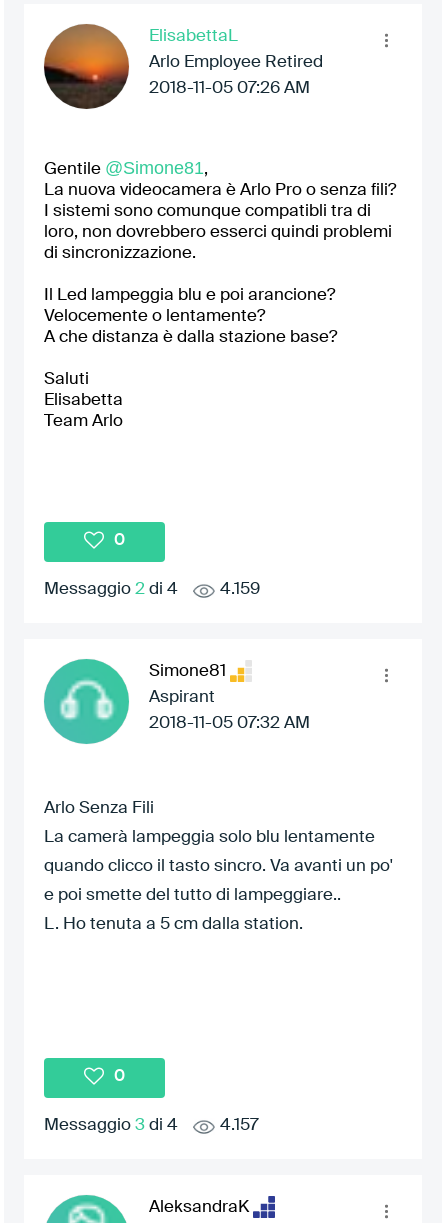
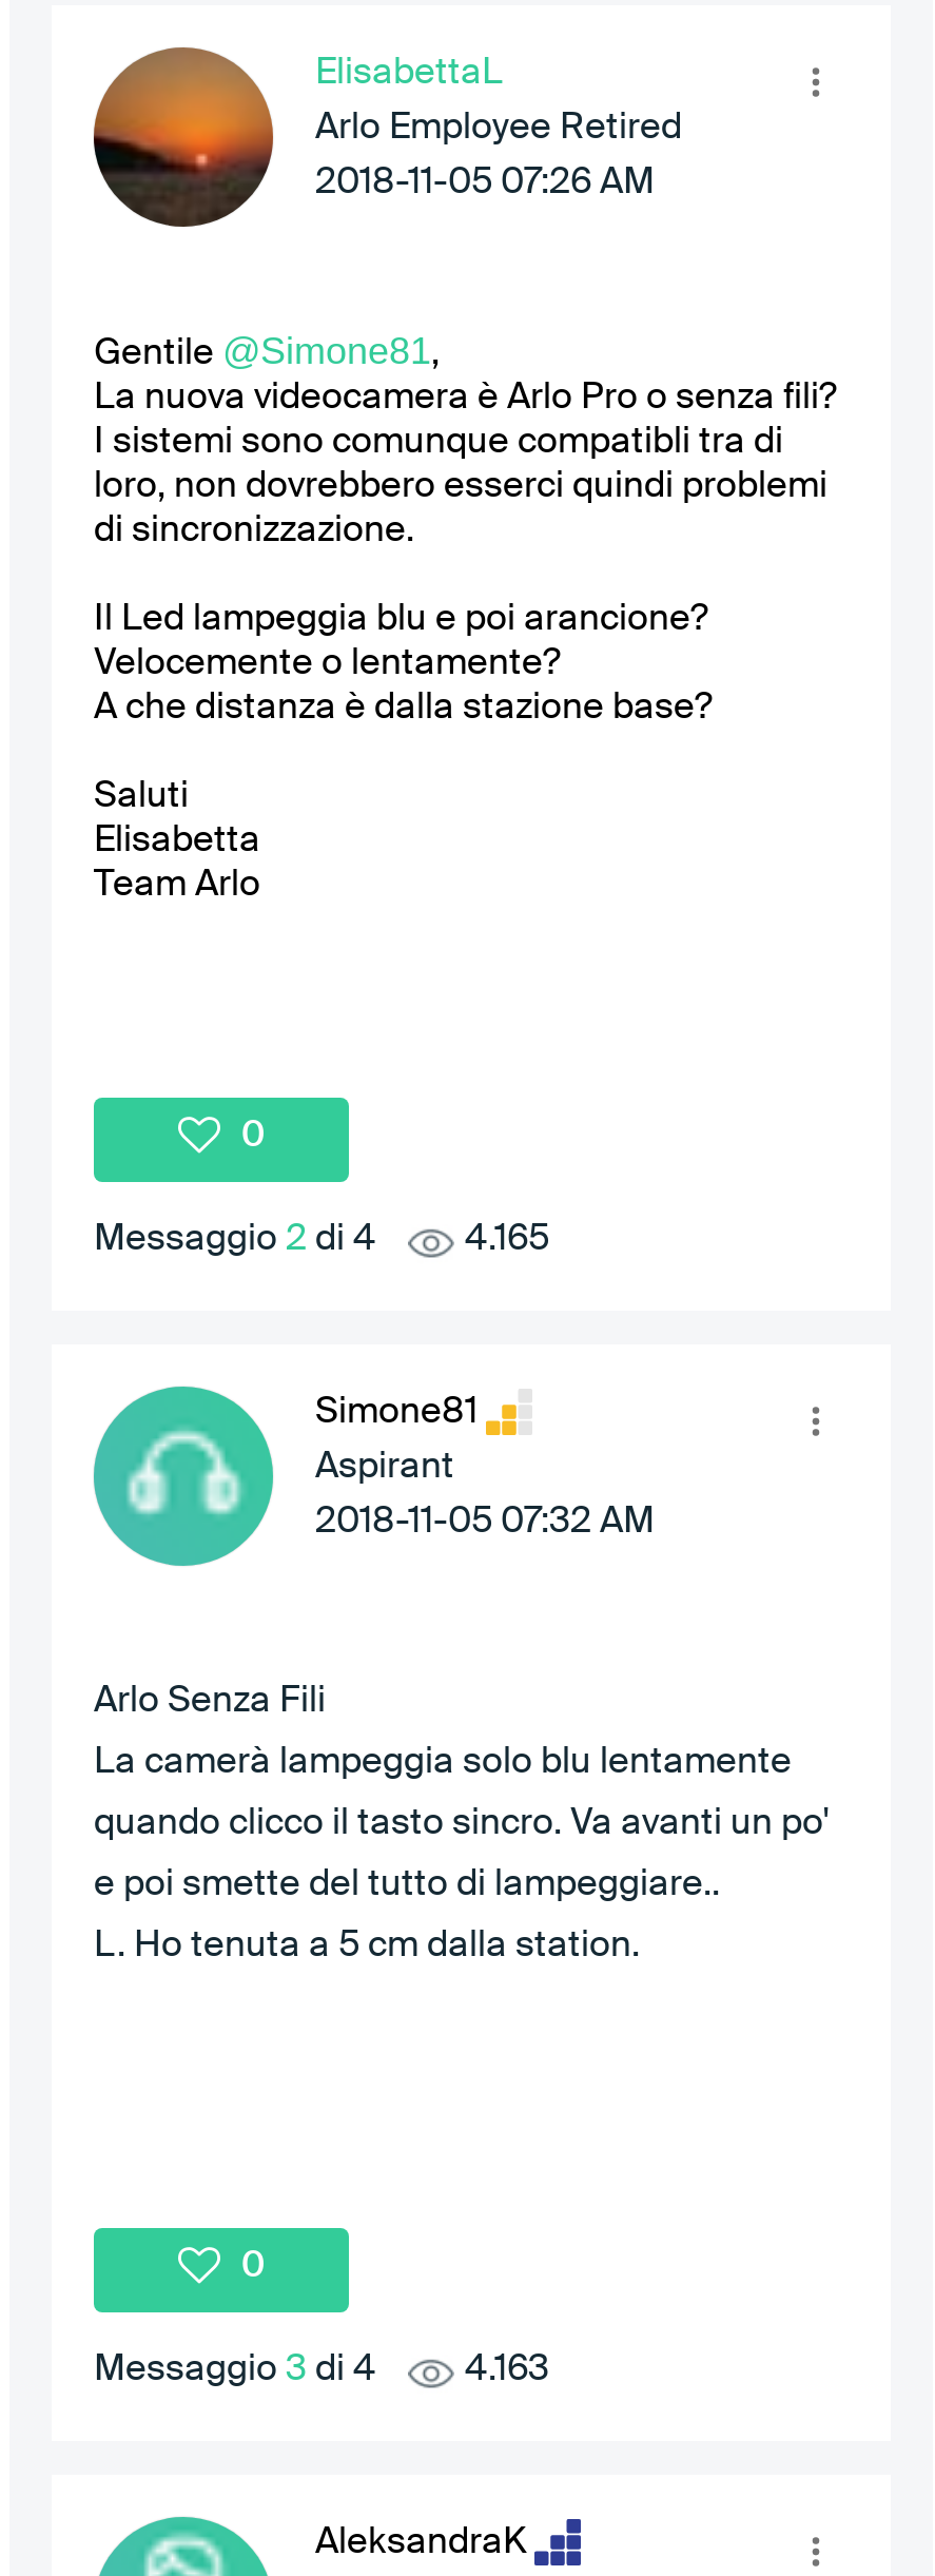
[220,581,260,598] 4.159 -> [465,1222,549,1258] 4.165
[220,1117,259,1134] 4.157 -> [465,2352,549,2388] 4.163

